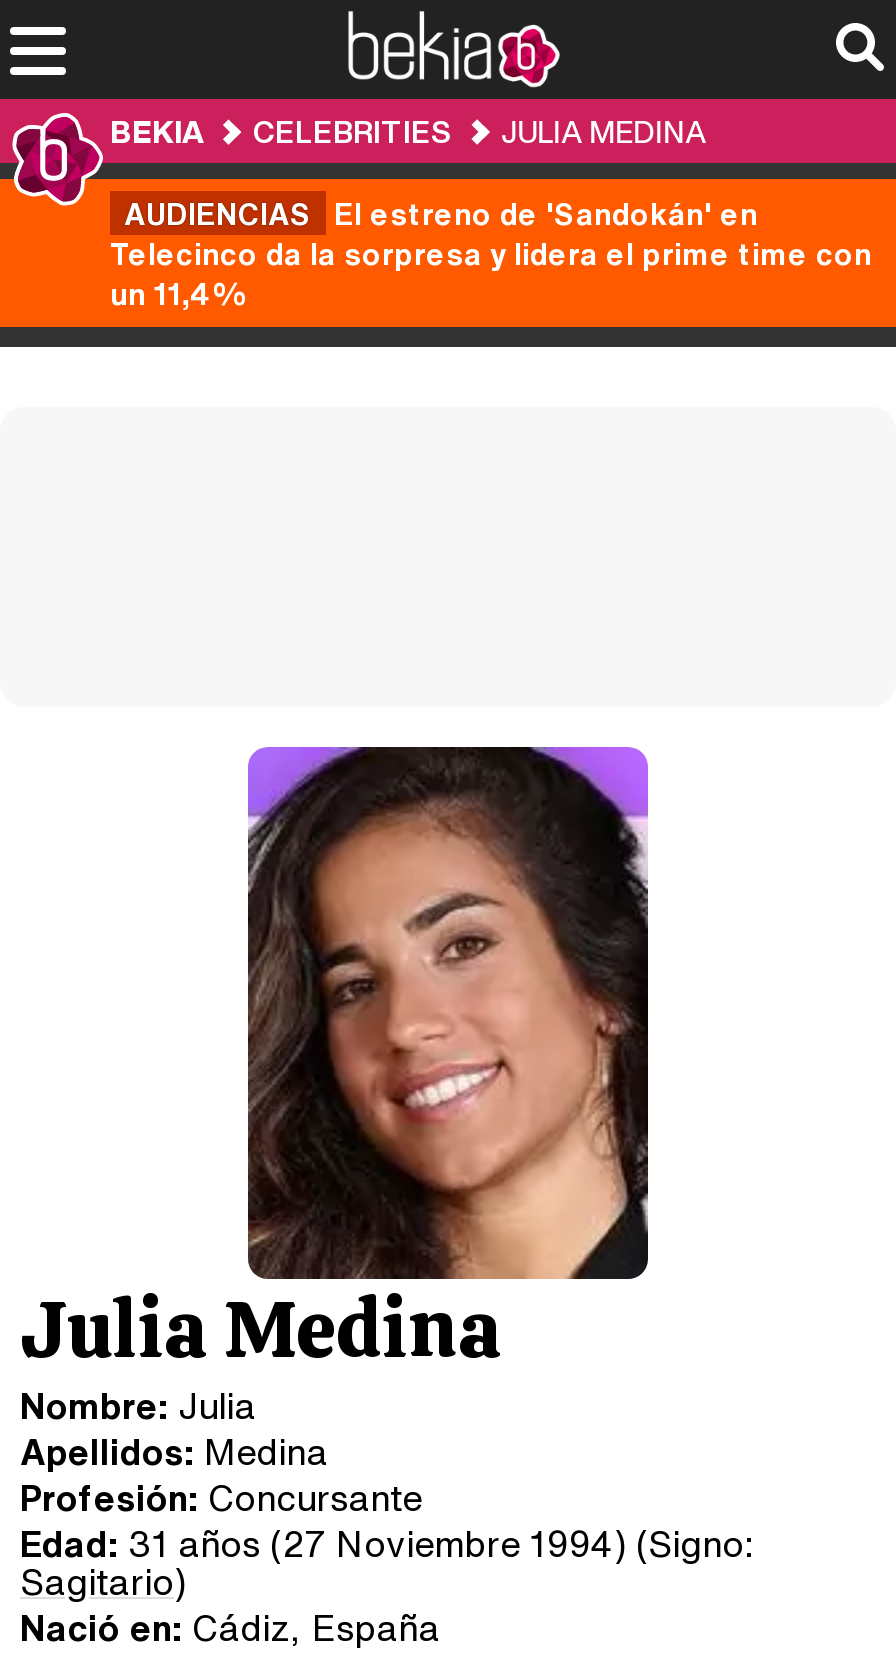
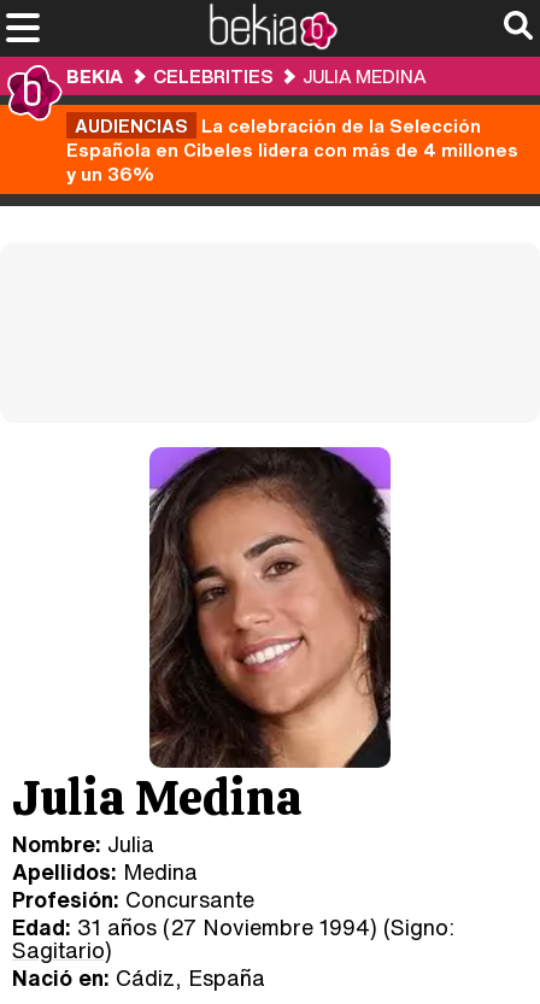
[110,191,872,315] AUDIENCIAS El estreno de 'Sandokán' en | Telecinco da la sorpresa y lidera el prime time con | un 11,4% -> [66,112,518,187] AUDIENCIAS La celebración de la Selección | Española en Cibeles lidera con más de 4 millones | y un 36%

